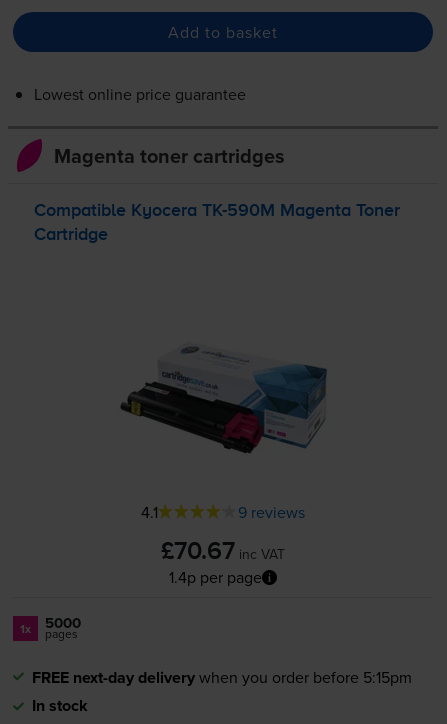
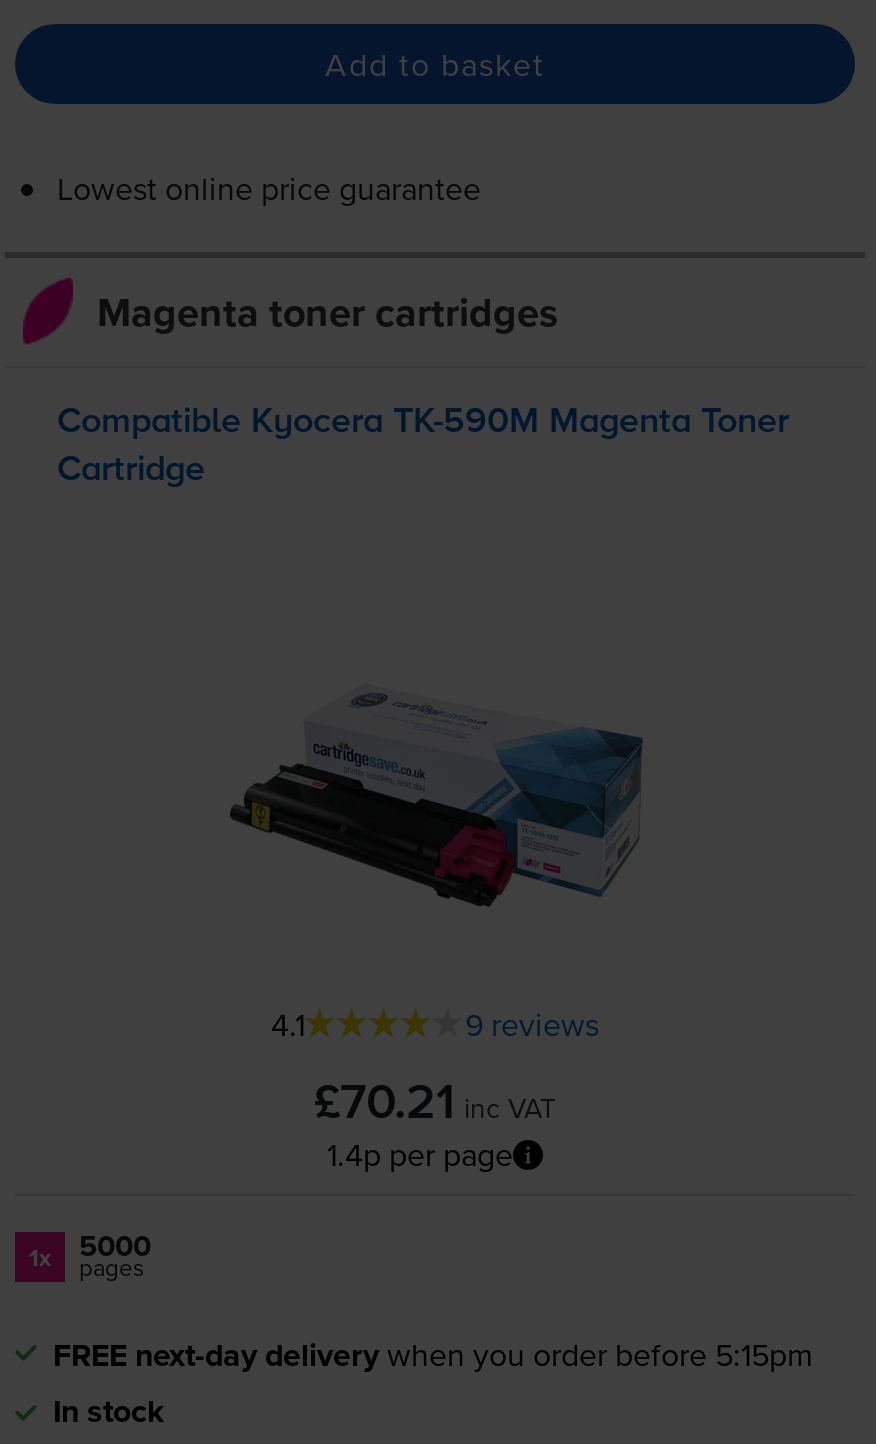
[161,540,285,565] £70.67 inc VAT -> [314,1080,556,1130] £70.21 inc VAT

